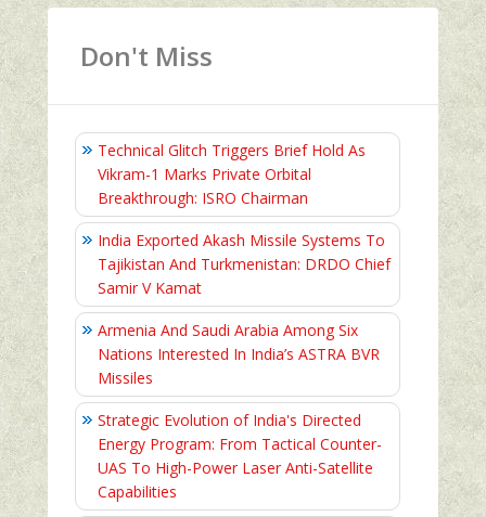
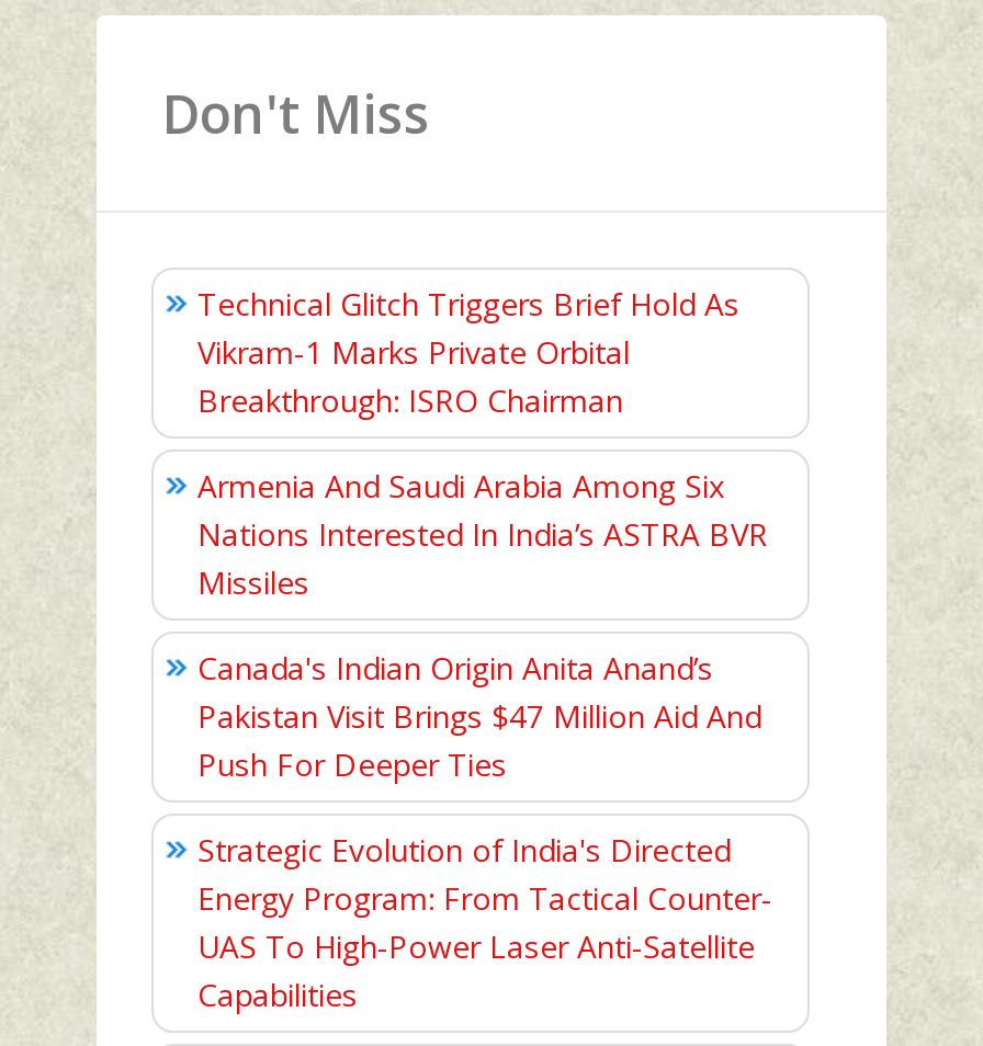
[98,229,391,298] India Exported Akash Missile Systems To | Tajikistan And Turkmenistan: DRDO Chief | Samir V Kamat -> none
moved [98,319,380,388] -> [197,464,768,602]: Armenia And Saudi Arabia Among Six | Nations Interested In India’s ASTRA BVR | Missiles
none -> [197,646,761,784] Canada's Indian Origin Anita Anand’s | Pakistan Visit Brings $47 Million Aid And | Push For Deeper Ties

